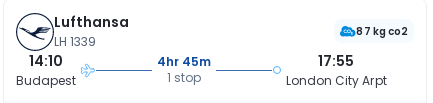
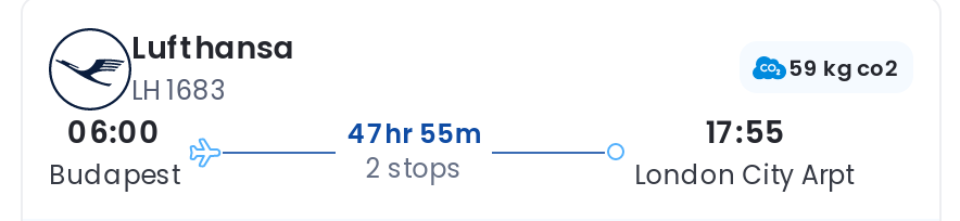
[356,24,408,39] 87 kg co2 -> [788,52,900,85] 59 kg co2
[54,33,96,50] LH 1339 -> [131,72,226,109] LH 1683
[29,51,63,71] 14:10 -> [68,111,161,154] 06:00
[157,53,211,86] 4hr 45m | 1 stop -> [347,115,481,187] 47hr 55m | 2 stops

